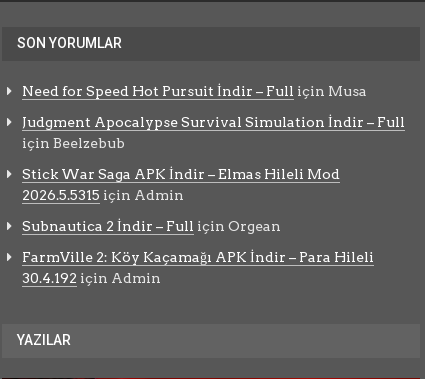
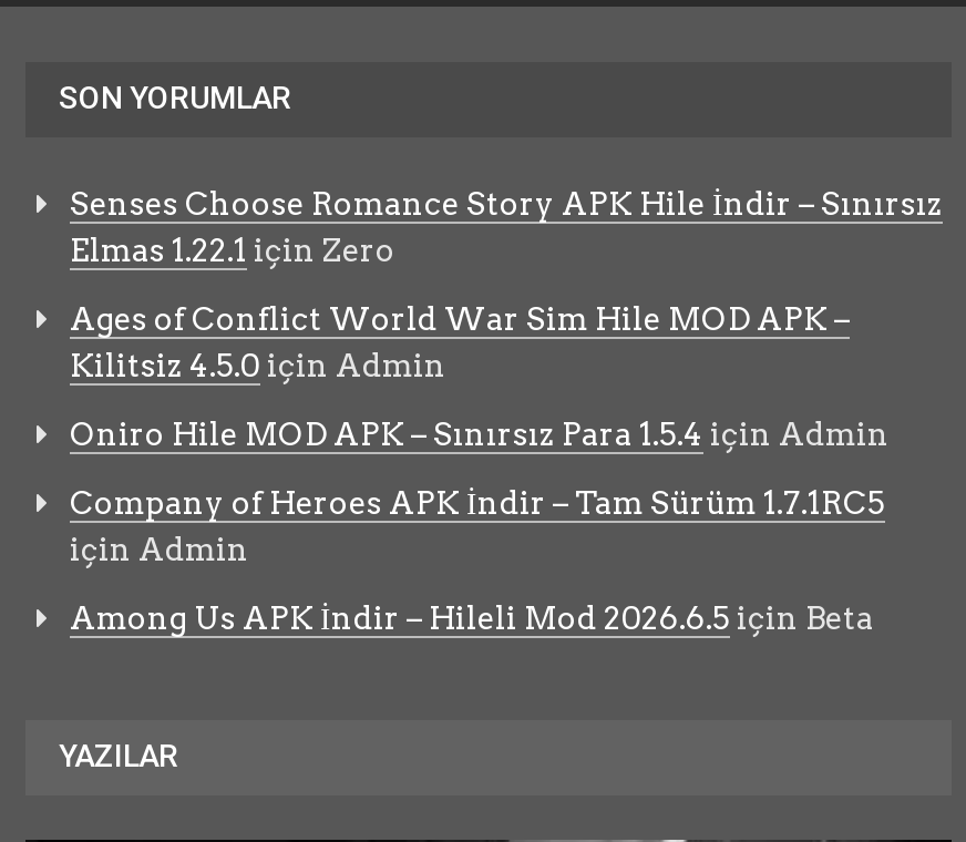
[22,83,367,99] Need for Speed Hot Pursuit İndir – Full için Musa -> [70,186,943,268] Senses Choose Romance Story APK Hile İndir – Sınırsız | Elmas 1.22.1 için Zero
[22,114,405,151] Judgment Apocalypse Survival Simulation İndir – Full | için Beelzebub -> [70,301,850,383] Ages of Conflict World War Sim Hile MOD APK – | Kilitsiz 4.5.0 için Admin
[22,166,340,203] Stick War Saga APK İndir – Elmas Hileli Mod | 2026.5.5315 için Admin -> [70,416,890,452] Oniro Hile MOD APK – Sınırsız Para 1.5.4 için Admin
[22,218,281,234] Subnautica 2 İndir – Full için Orgean -> [70,485,885,567] Company of Heroes APK İndir – Tam Sürüm 1.7.1RC5 | için Admin
[22,249,374,286] FarmVille 2: Köy Kaçamağı APK İndir – Para Hileli | 30.4.192 için Admin -> [70,600,874,636] Among Us APK İndir – Hileli Mod 2026.6.5 için Beta

